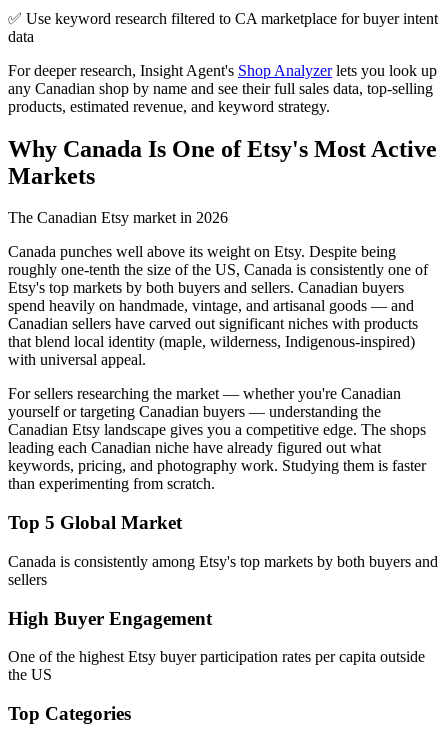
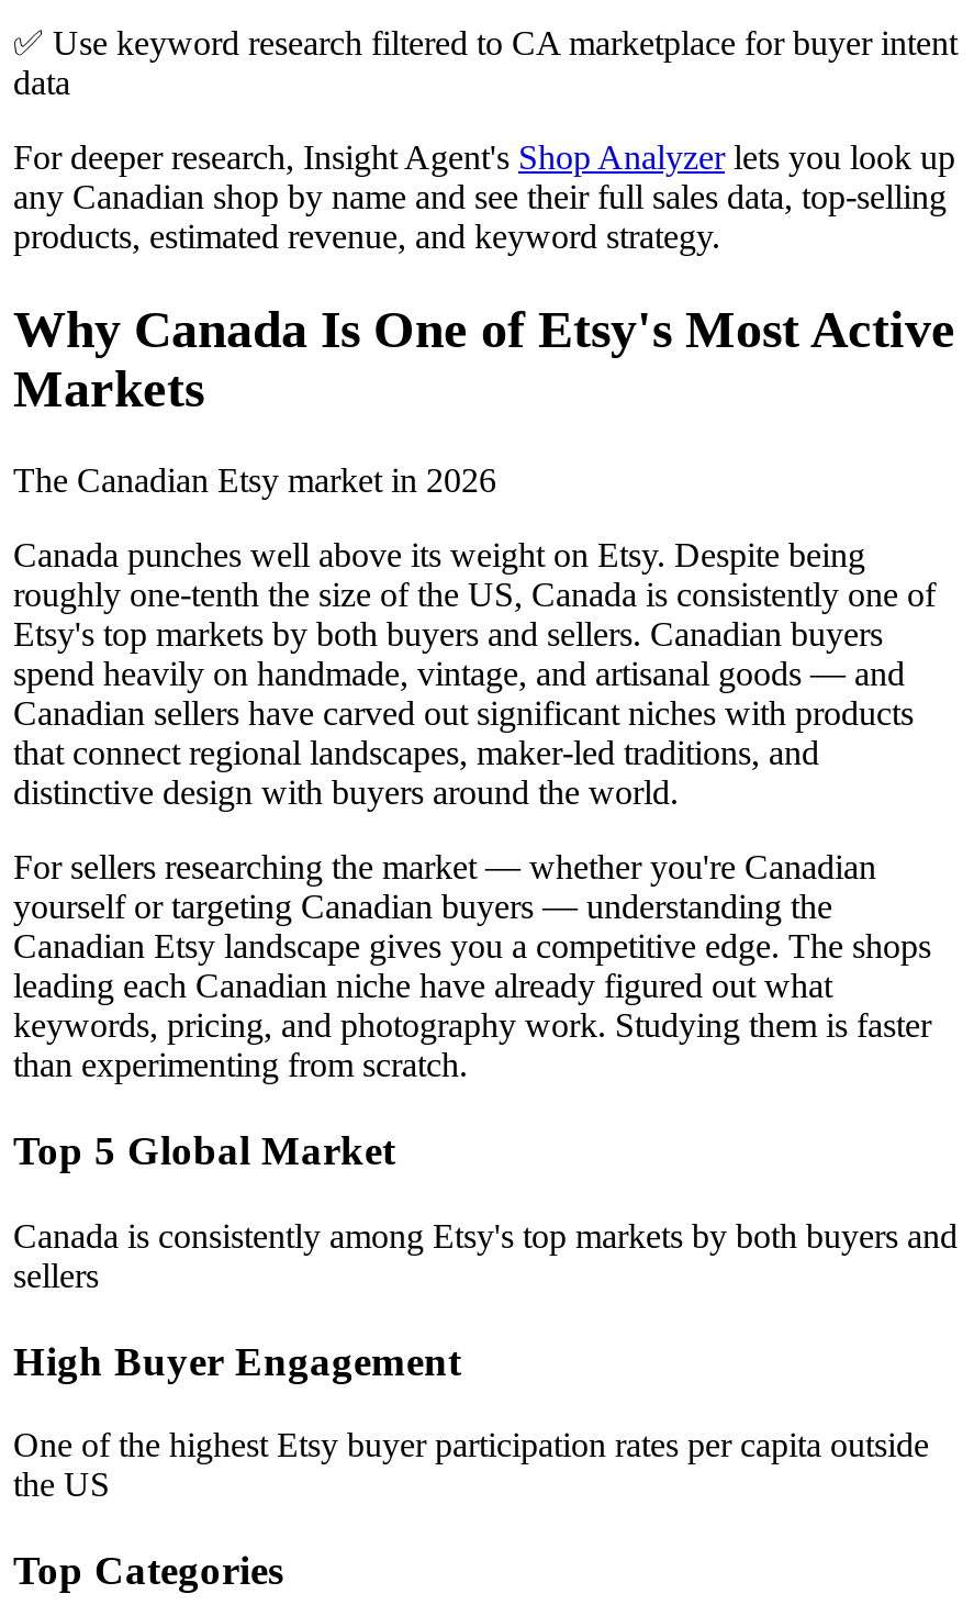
[8,333,415,368] that blend local identity (maple, wilderness, Indigenous-inspired) | with universal appeal. -> [13,735,819,812] that connect regional landscapes, maker-led traditions, and | distinctive design with buyers around the world.

